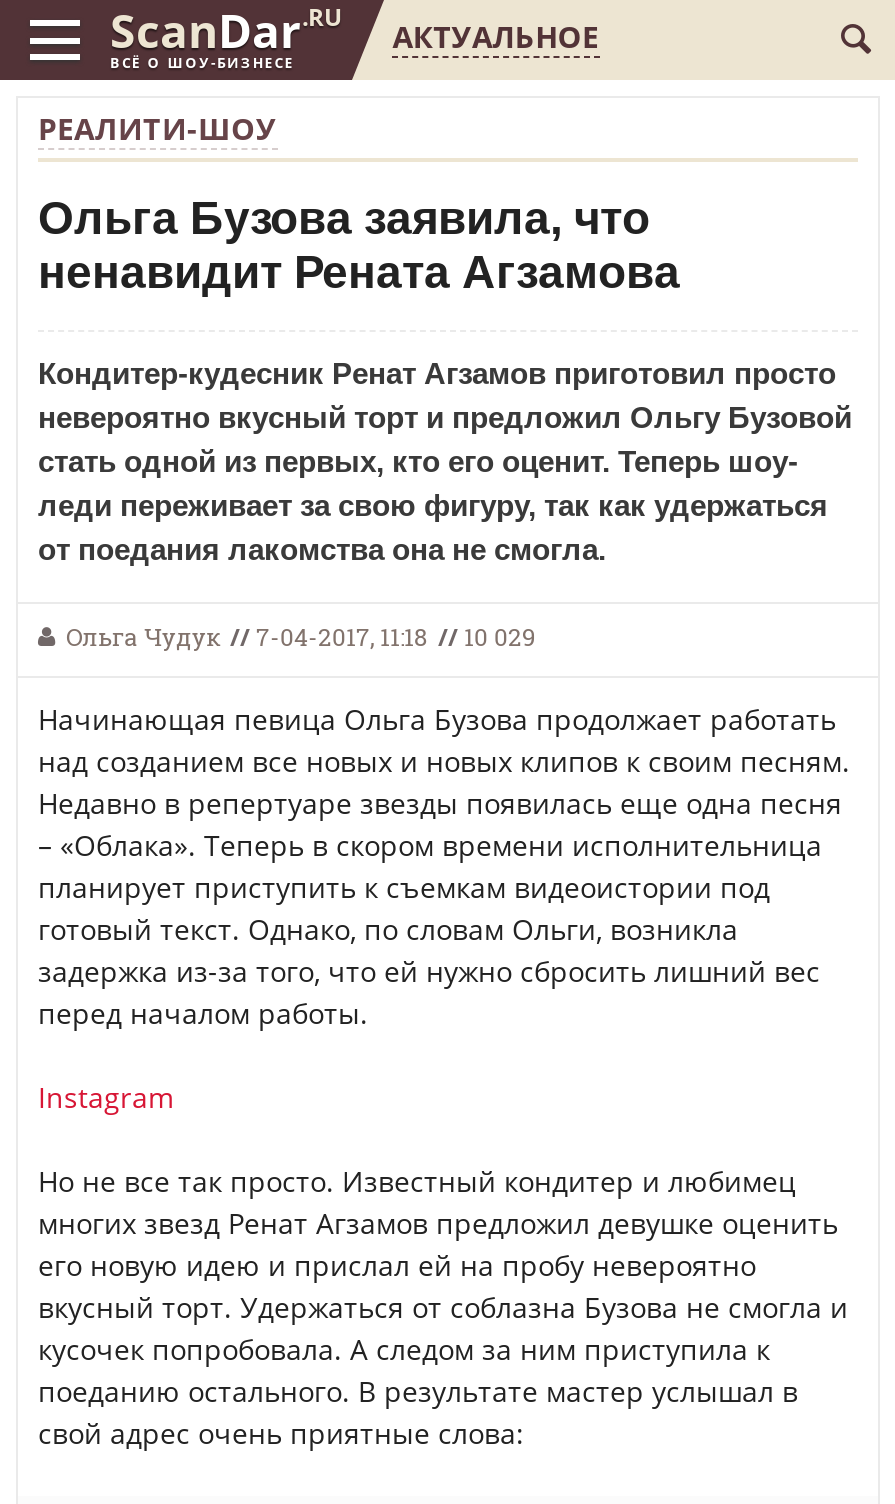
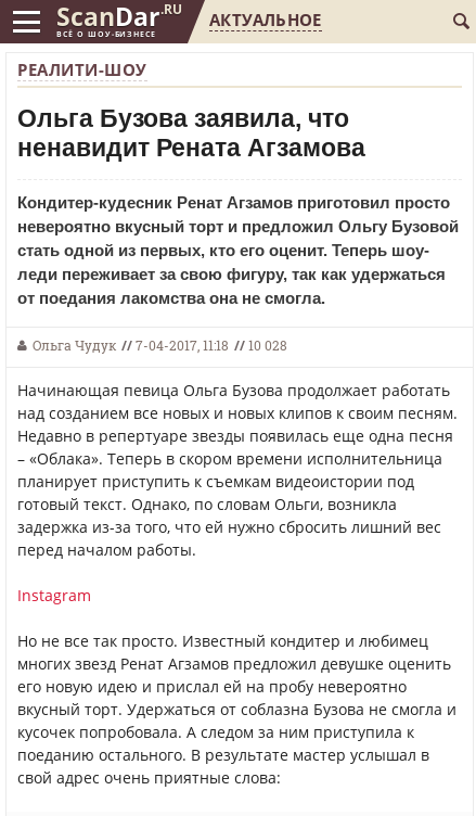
[66,620,536,654] Ольга Чудук // 7-04-2017, 11:18 // 10 029 -> [33,336,287,355] Ольга Чудук // 7-04-2017, 11:18 // 10 028

